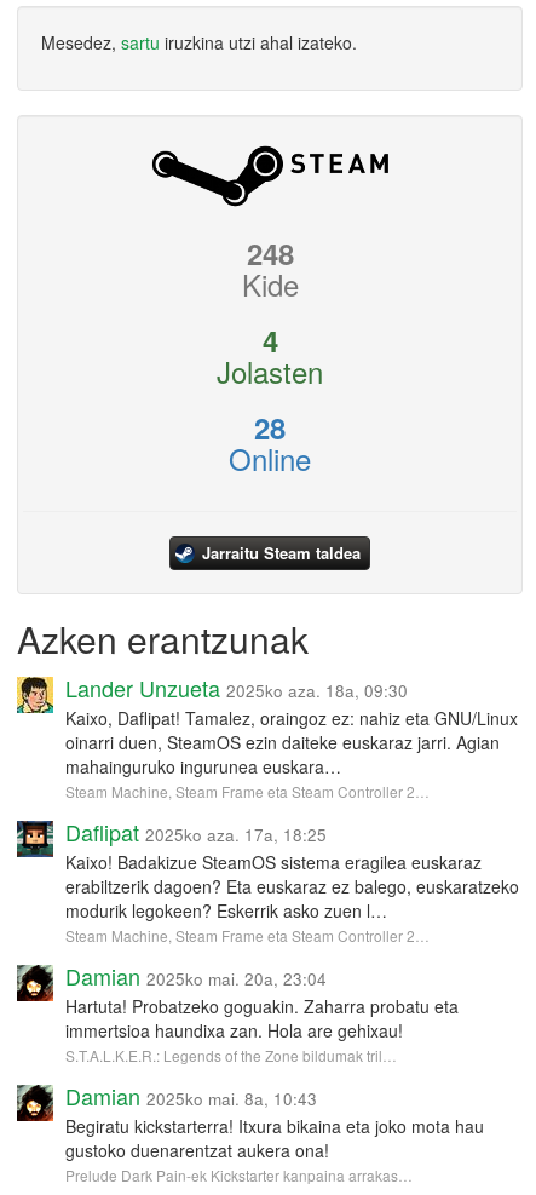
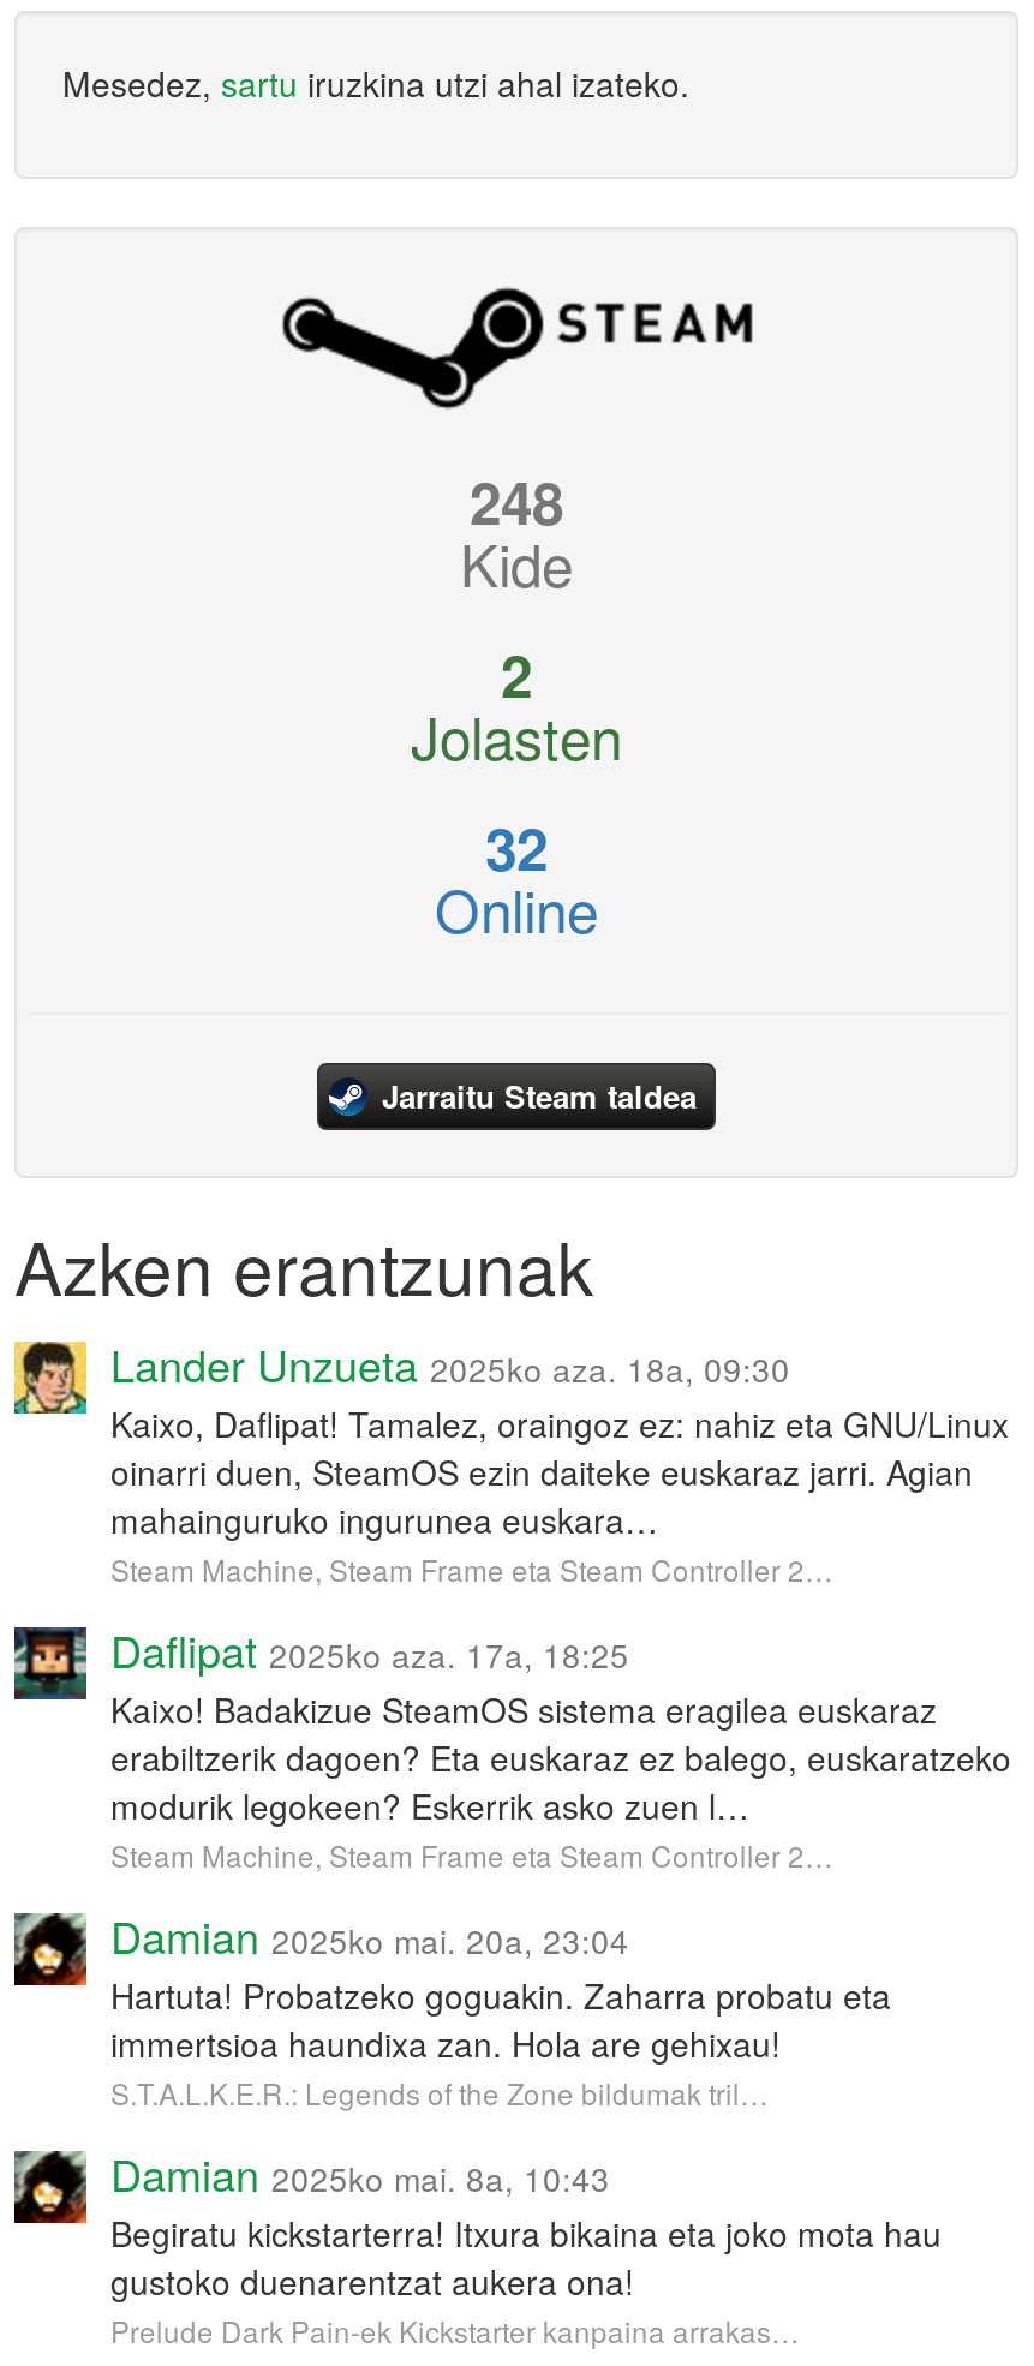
[262,320,278,361] 4 -> [501,633,532,715] 2
[254,407,286,448] 28 -> [485,806,548,888] 32

